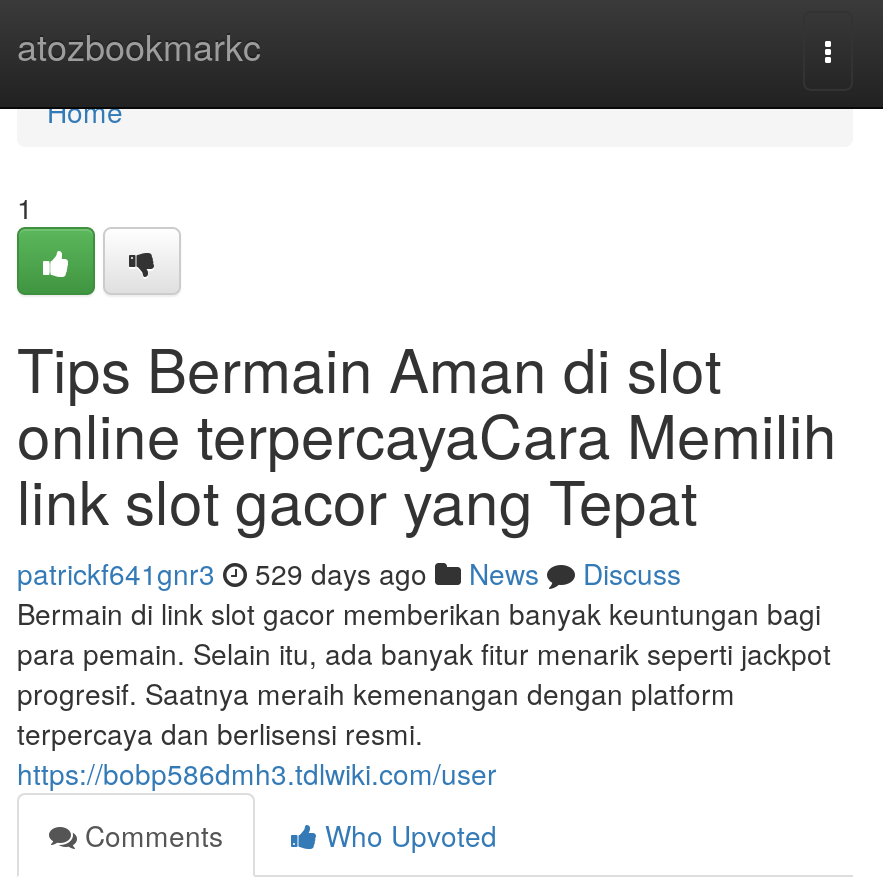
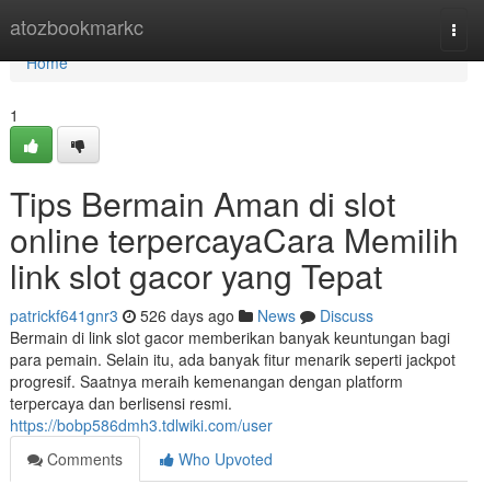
[17,553,681,593] patrickf641gnr3 529 days ago News Discuss -> [10,304,373,326] patrickf641gnr3 526 days ago News Discuss

